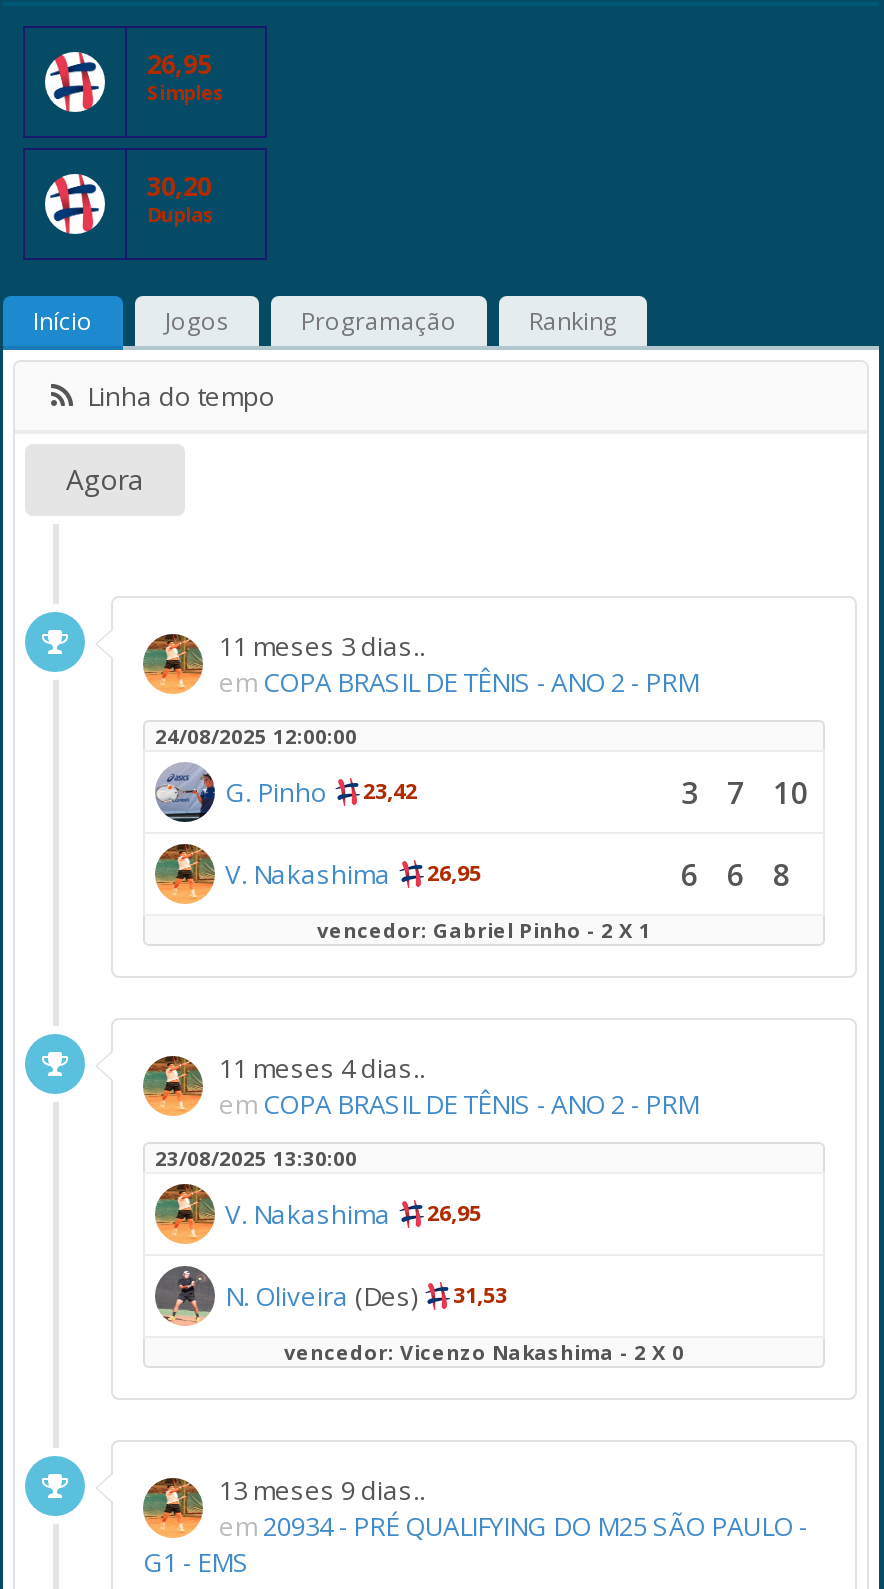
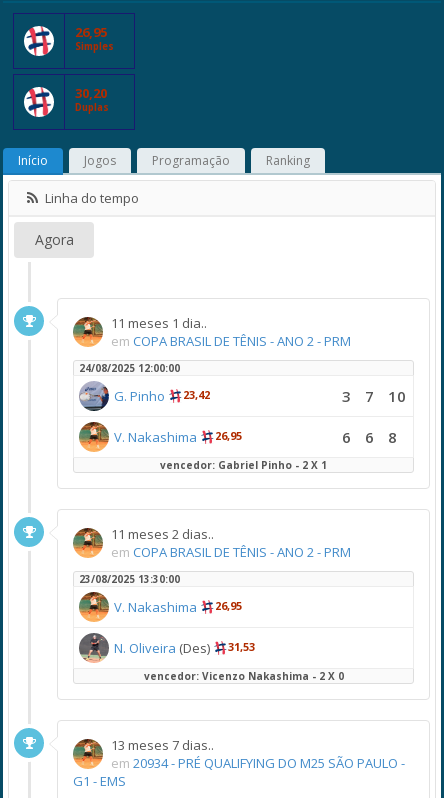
[219,628,425,664] 11 meses 3 dias.. -> [111,314,207,332] 11 meses 1 dia..
[219,1050,425,1086] 11 meses 4 dias.. -> [111,525,214,543] 11 meses 2 dias..
[219,1472,425,1508] 13 meses 9 dias.. -> [111,736,214,754] 13 meses 7 dias..

